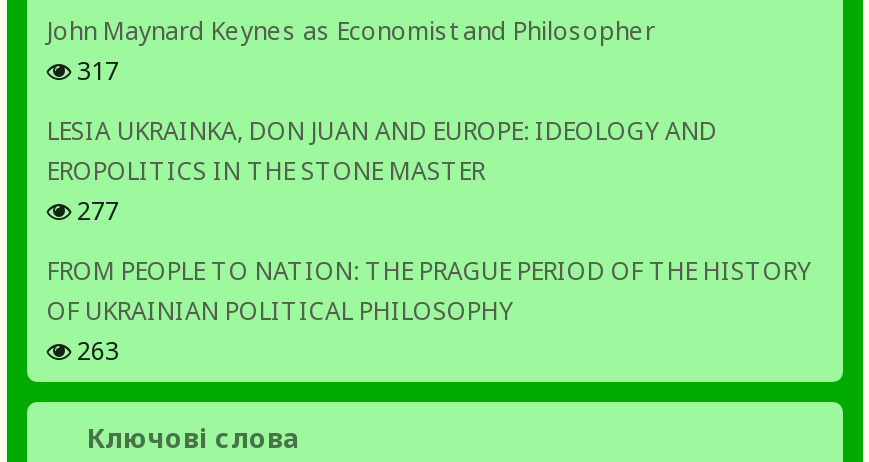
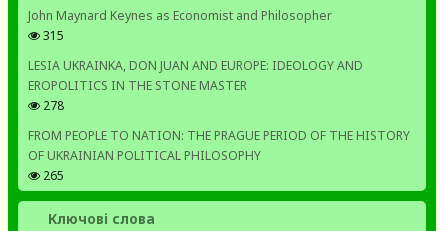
[71,55,119,89] 317 -> [40,27,64,44] 315
[71,195,119,229] 277 -> [40,97,64,114] 278
[71,335,119,369] 263 -> [40,167,64,184] 265

